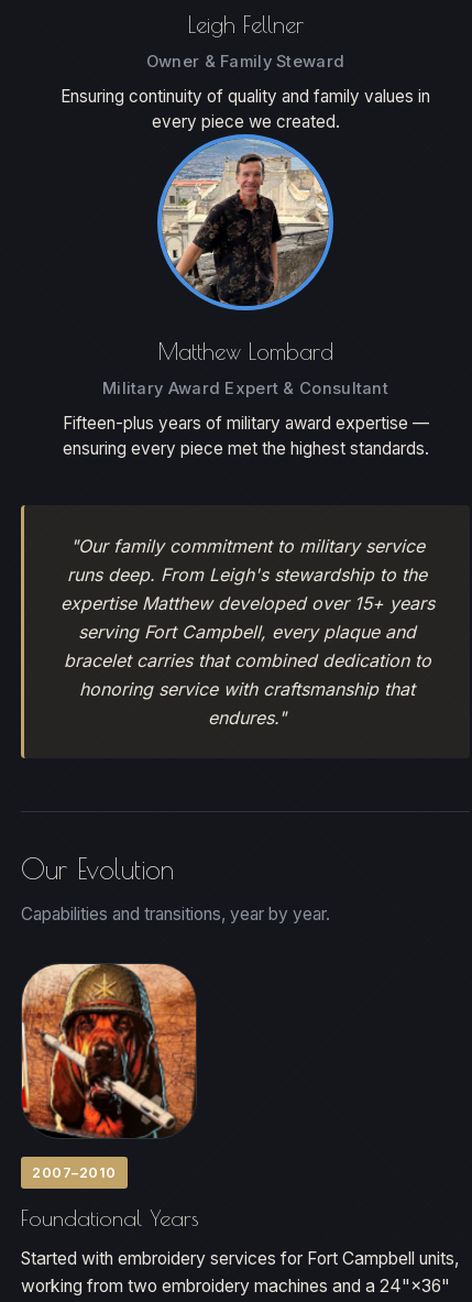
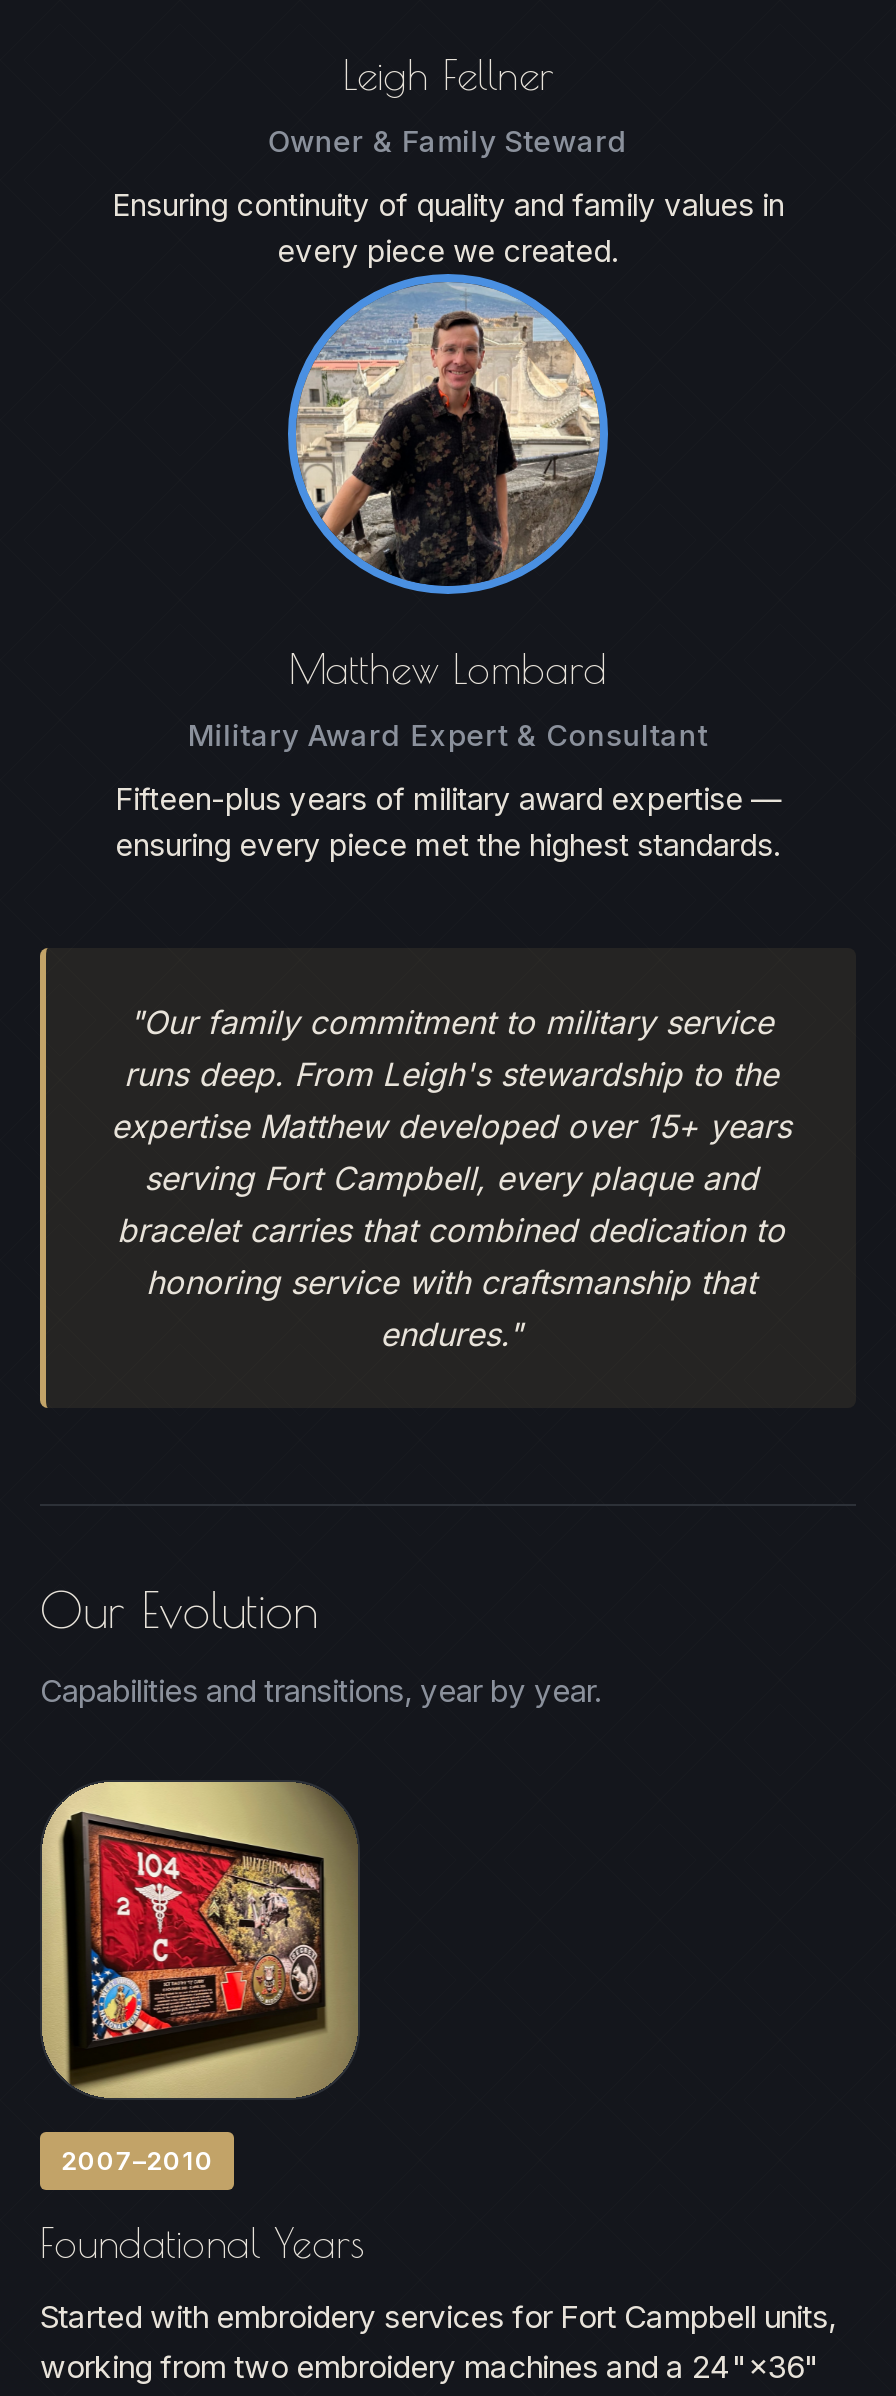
[21,963,197,1139] [image] -> [40,1780,360,2100] [image]

